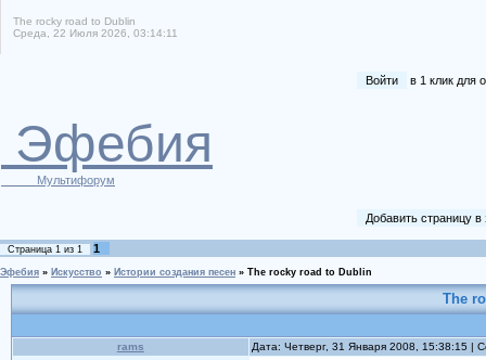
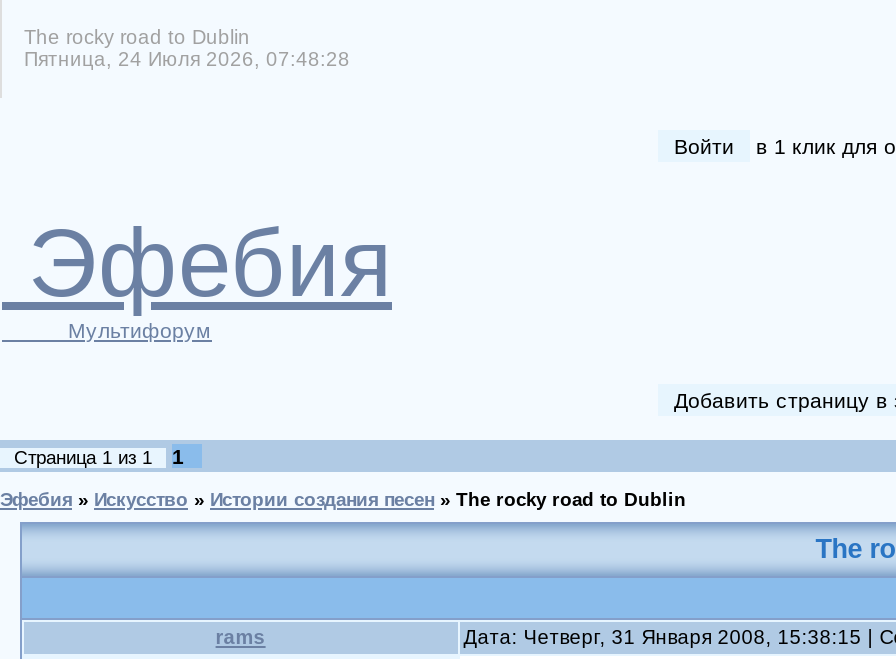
[13,27,178,39] Среда, 22 Июля 2026, 03:14:11 -> [24,48,350,70] Пятница, 24 Июля 2026, 07:48:28

